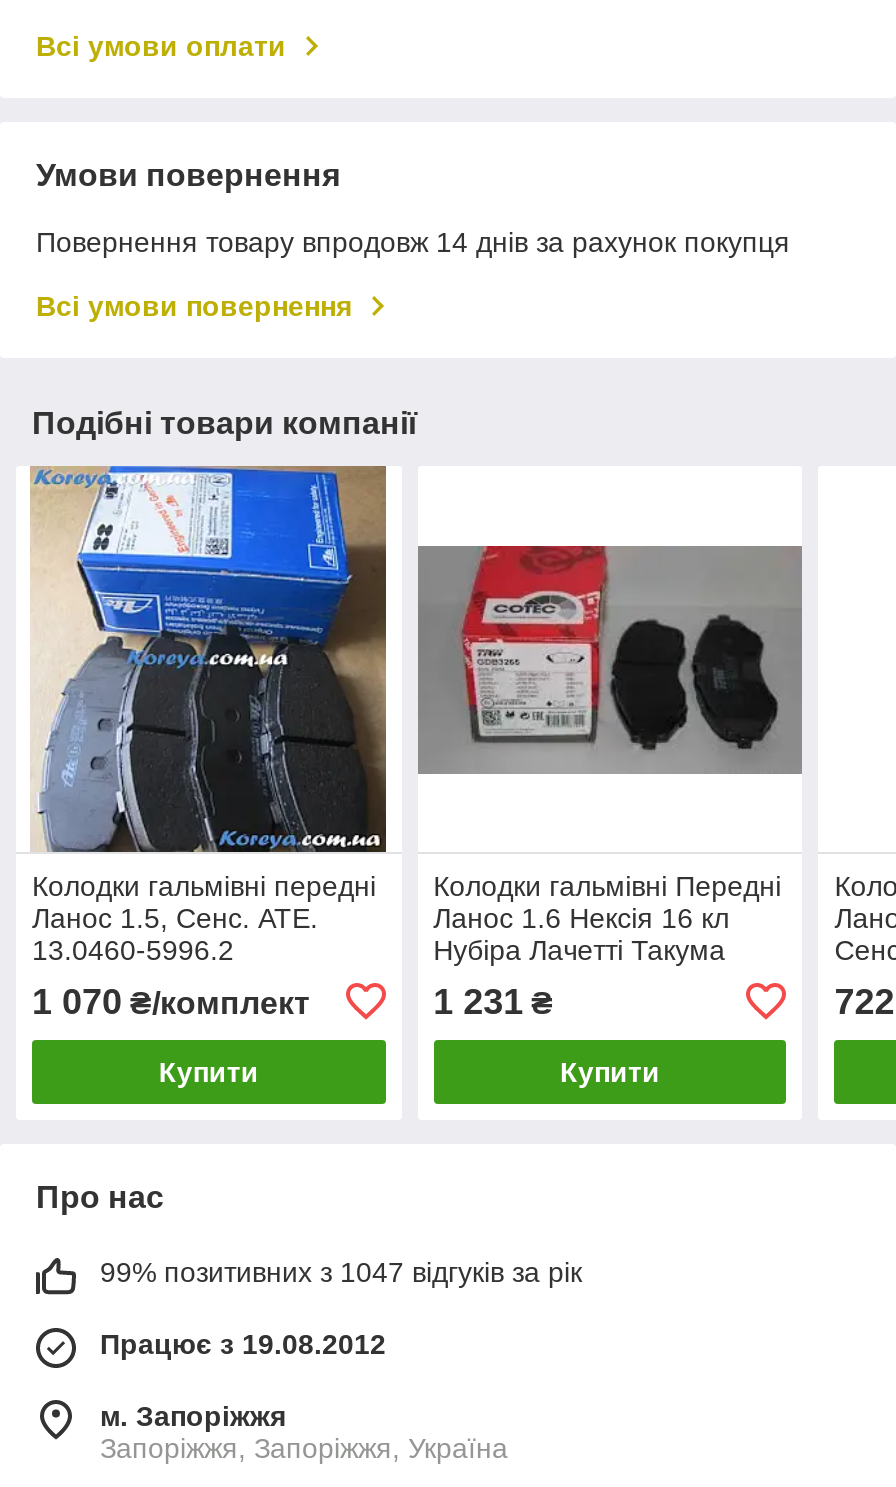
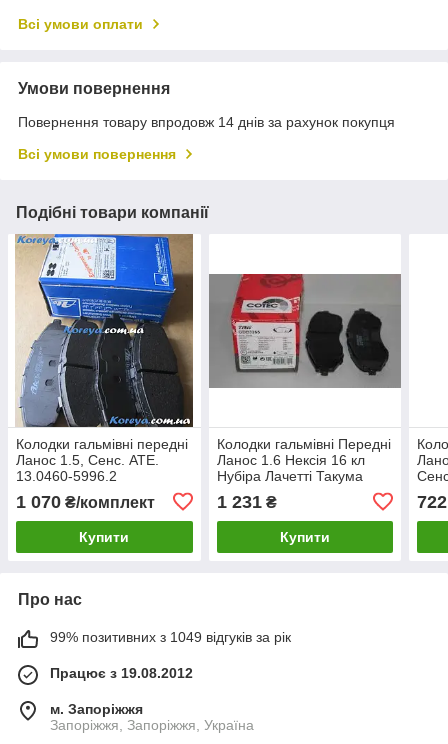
[100,1256,582,1288] 99% позитивних з 1047 відгуків за рік -> [50,629,291,645] 99% позитивних з 1049 відгуків за рік

